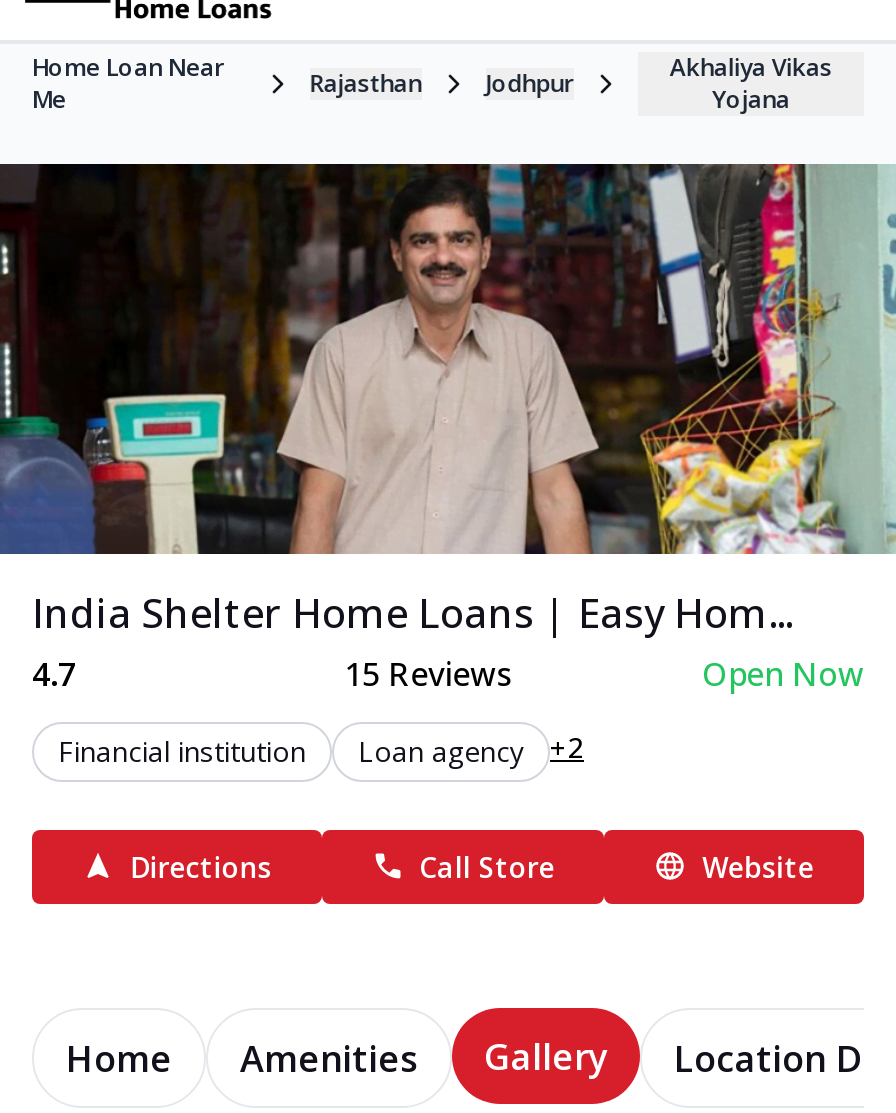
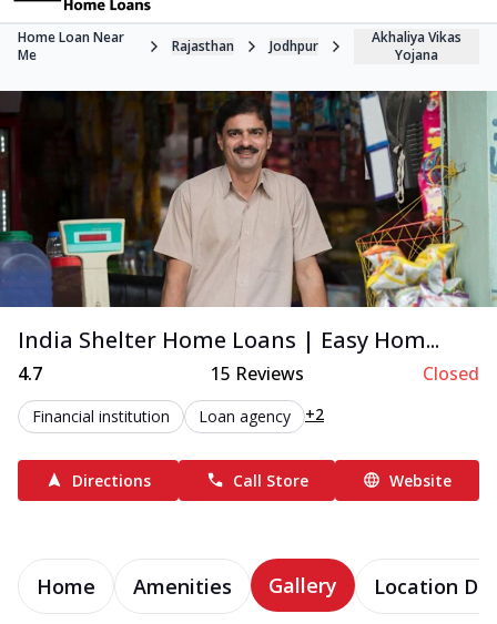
[702,651,864,695] Open Now -> [423,361,479,385] Closed

